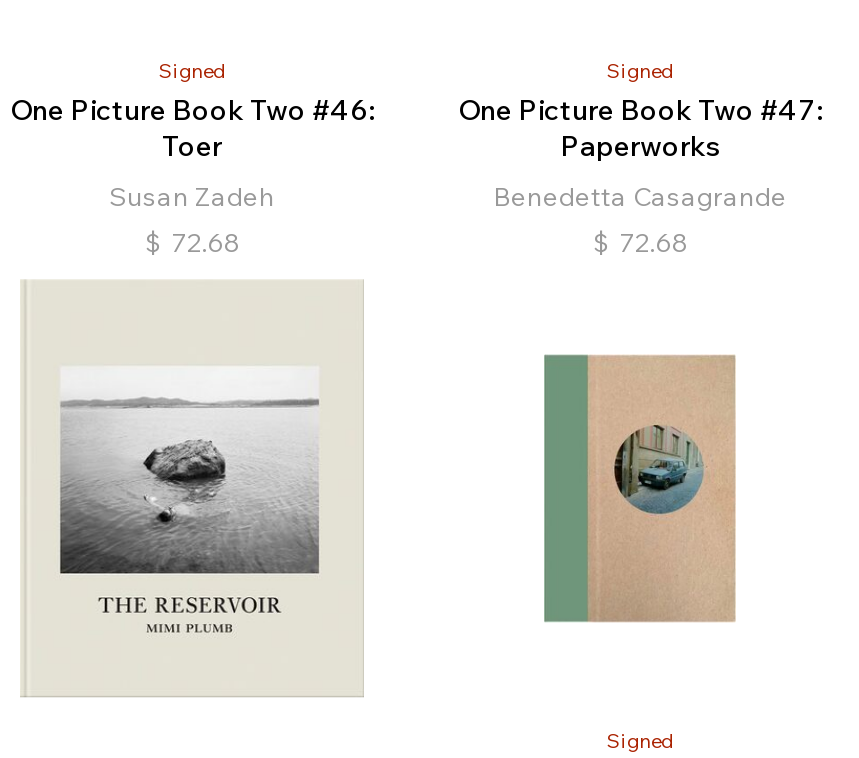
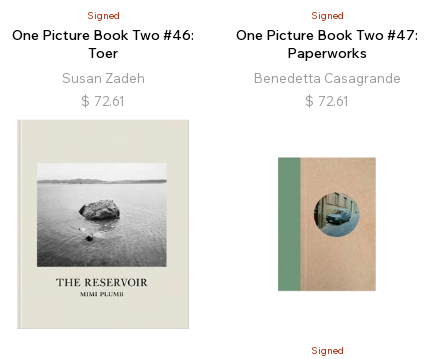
[145,226,239,258] $ 72.68 -> [81,93,125,109] $ 72.61
[593,226,687,258] $ 72.68 -> [305,93,349,109] $ 72.61

